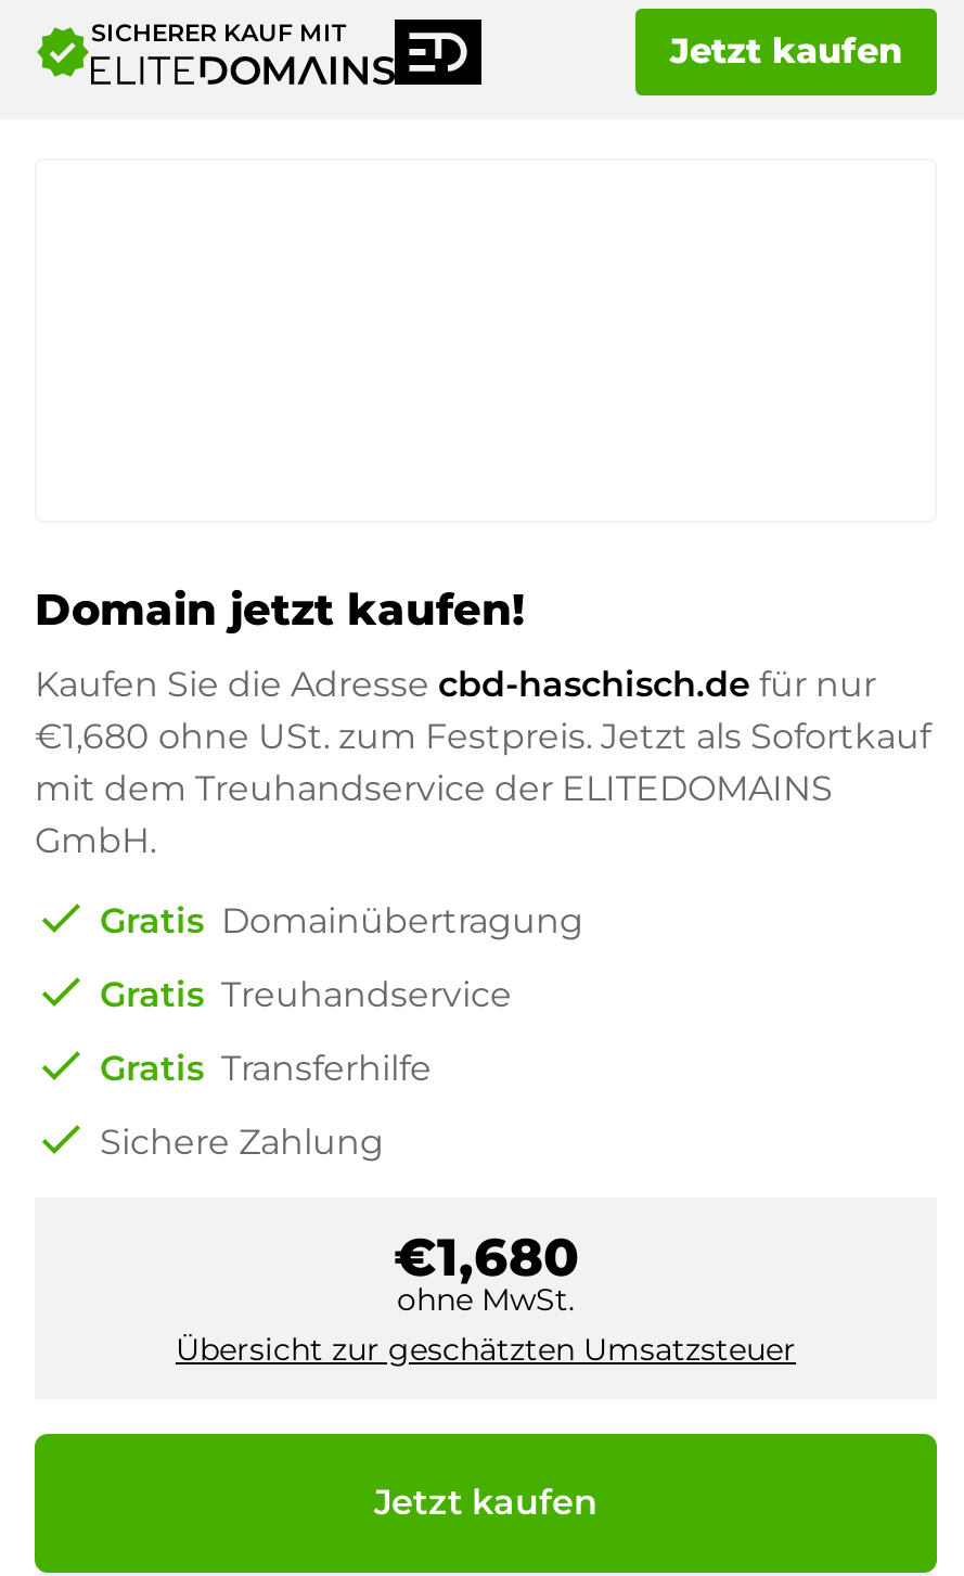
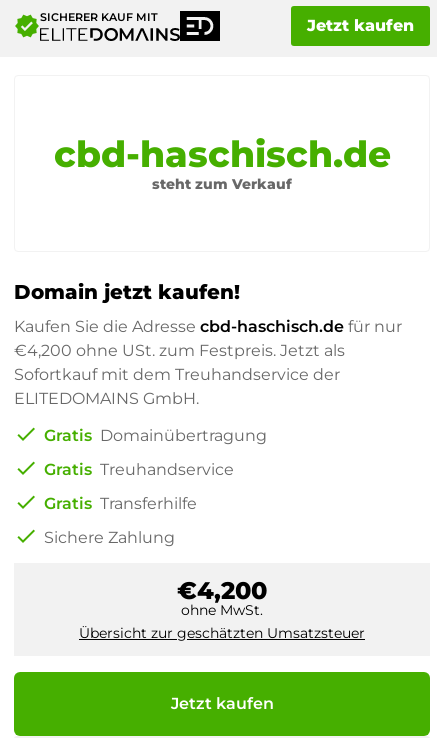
none -> [53,132,390,193] cbd-haschisch.de | steht zum Verkauf
[35,715,930,860] €1,680 ohne USt. zum Festpreis. Jetzt als Sofortkauf | mit dem Treuhandservice der ELITEDOMAINS | GmbH. -> [14,341,345,408] €4,200 ohne USt. zum Festpreis. Jetzt als | Sofortkauf mit dem Treuhandservice der | ELITEDOMAINS GmbH.
[394,1225,578,1288] €1,680 -> [177,576,267,605] €4,200

